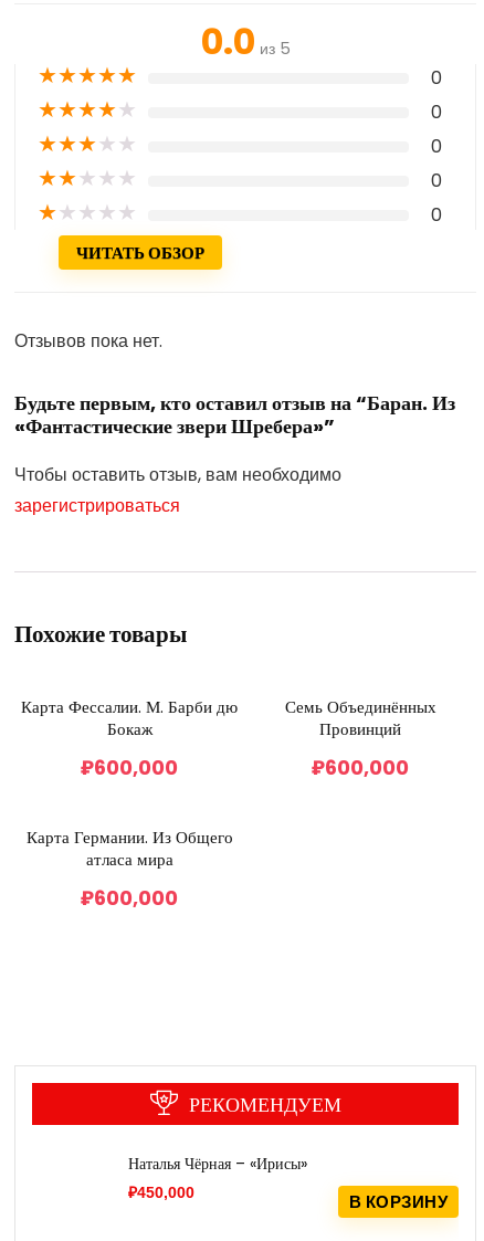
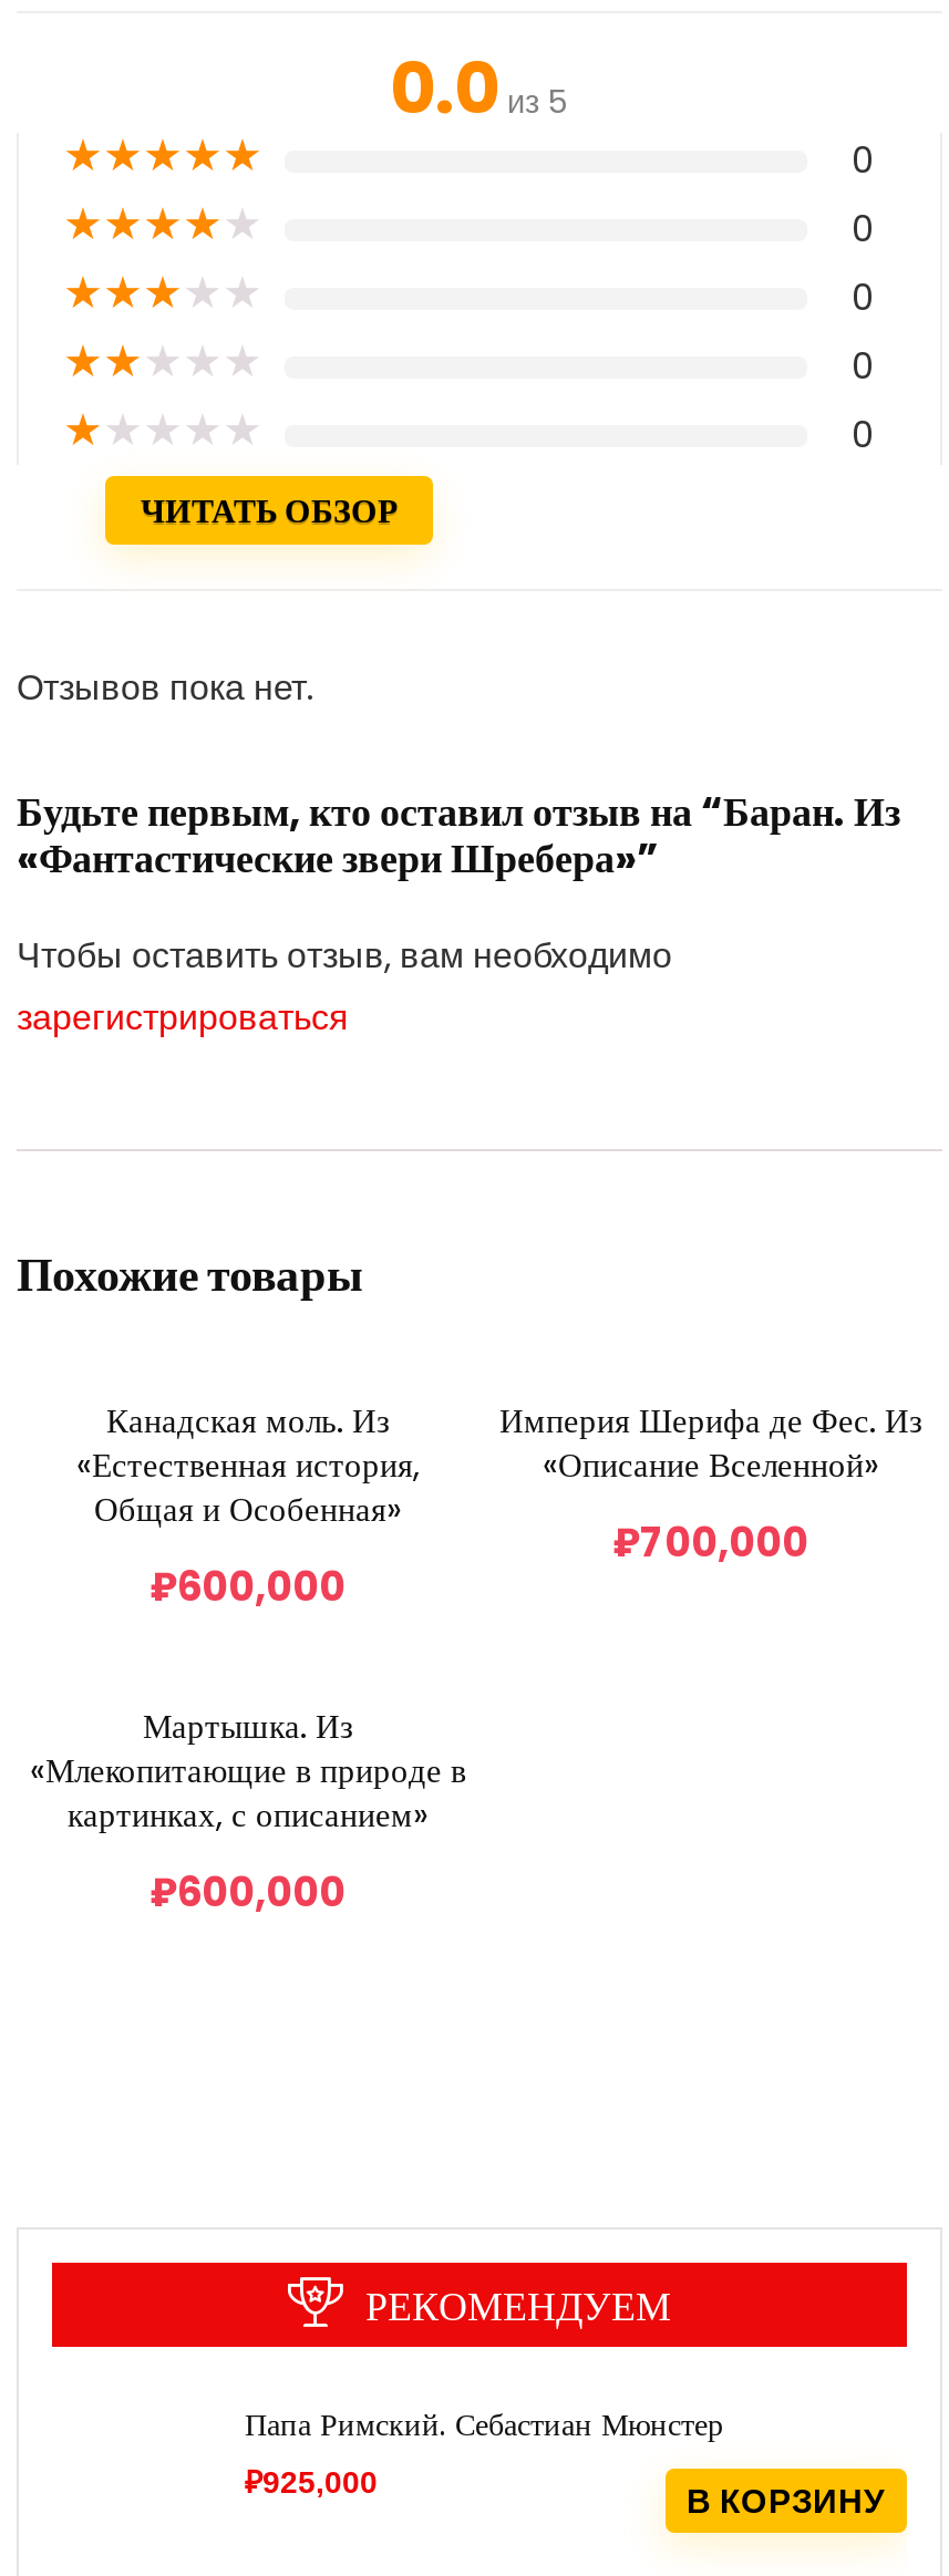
[22,695,238,740] Карта Фессалии. М. Барби дю | Бокаж -> [76,1396,420,1531] Канадская моль. Из | «Естественная история, | Общая и Особенная»
[285,695,436,740] Семь Объединённых | Провинций -> [499,1396,922,1487] Империя Шерифа де Фес. Из | «Описание Вселенной»
[312,753,409,781] ₽600,000 -> [613,1514,808,1569] ₽700,000
[27,825,233,870] Карта Германии. Из Общего | атласа мира -> [30,1702,466,1837] Мартышка. Из | «Млекопитающие в природе в | картинках, с описанием»
[128,1152,307,1201] Наталья Чёрная – «Ирисы» | ₽450,000 -> [245,2402,723,2499] Папа Римский. Себастиан Мюнстер | ₽925,000

